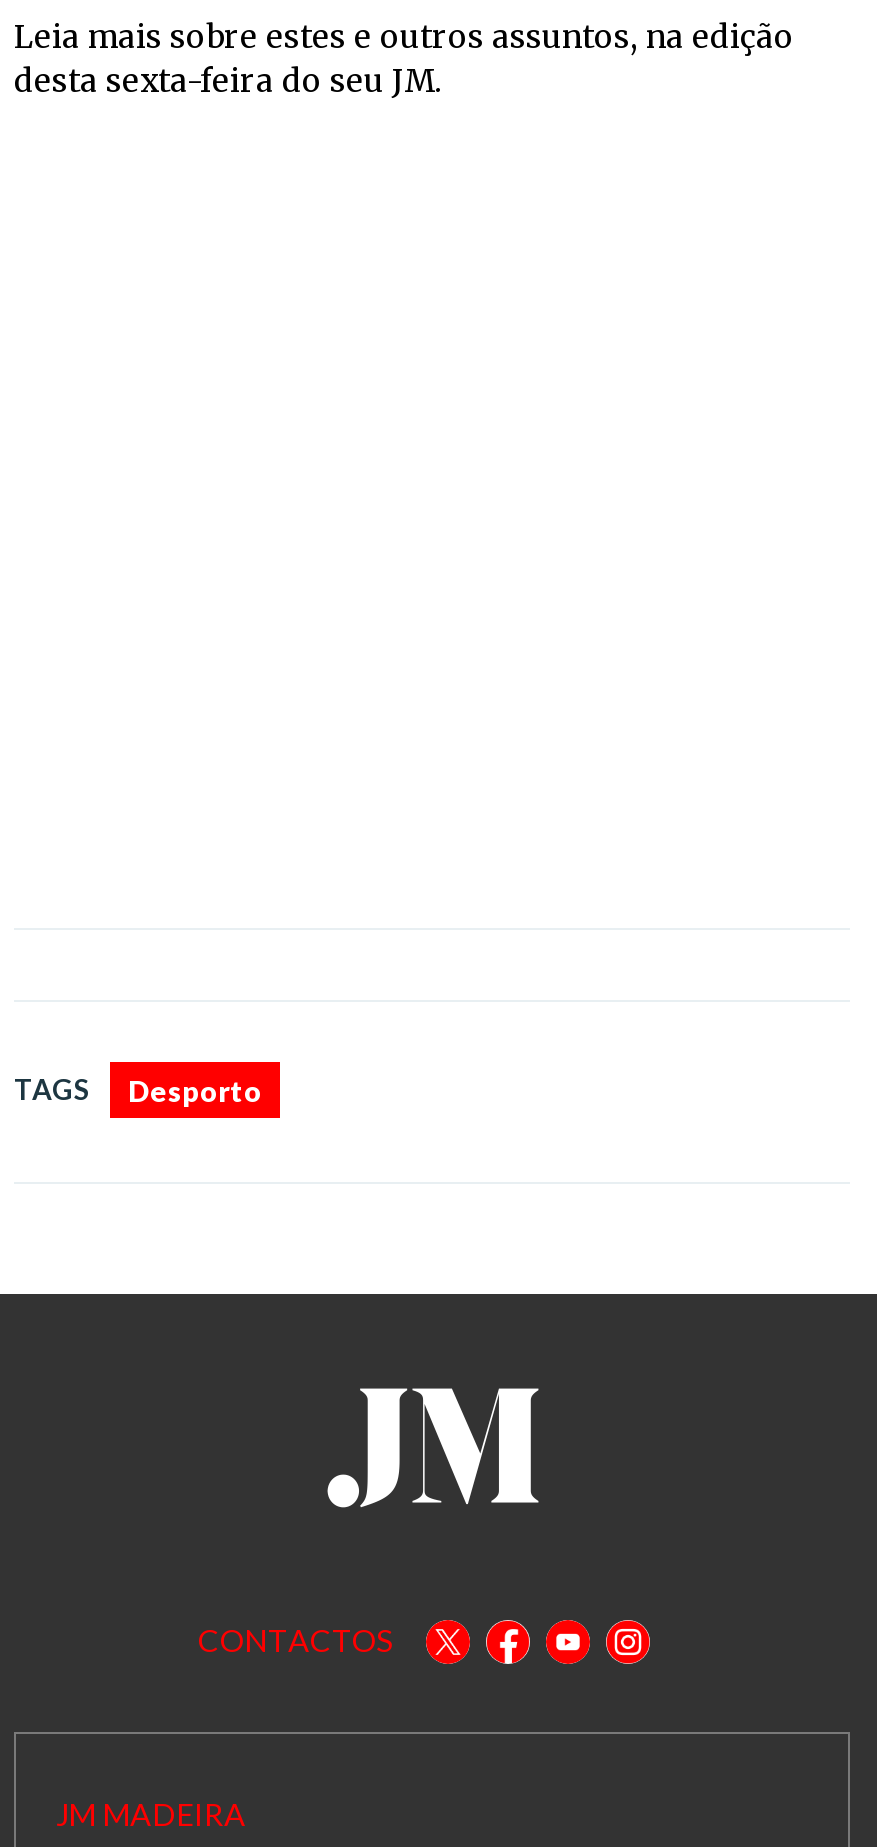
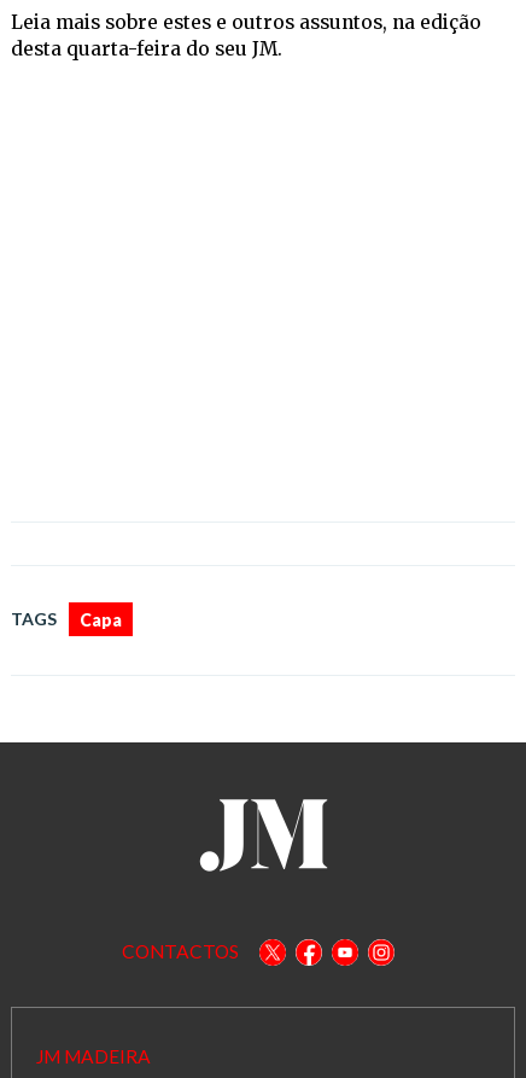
[14,62,442,100] desta sexta-feira do seu JM. -> [11,38,282,60] desta quarta-feira do seu JM.
[128,1074,262,1108] Desporto -> [80,610,122,630] Capa

